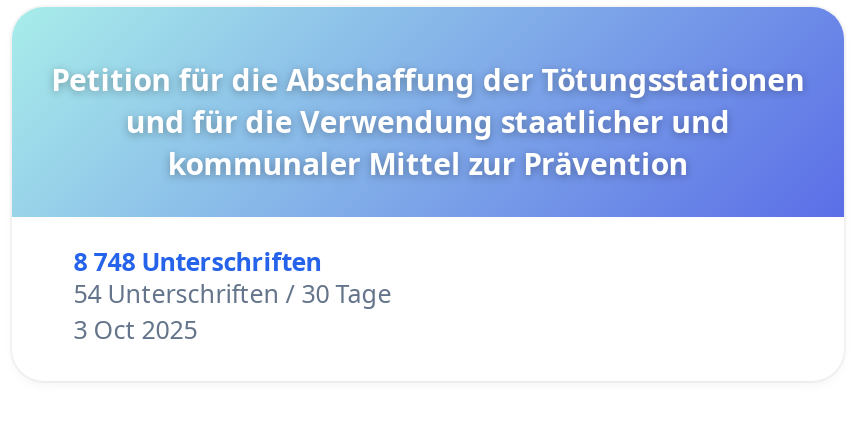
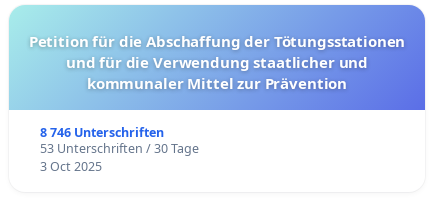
[74,245,322,279] 8 748 Unterschriften -> [40,124,164,141] 8 746 Unterschriften
[74,277,392,311] 54 Unterschriften / 30 Tage -> [40,140,199,157] 53 Unterschriften / 30 Tage

